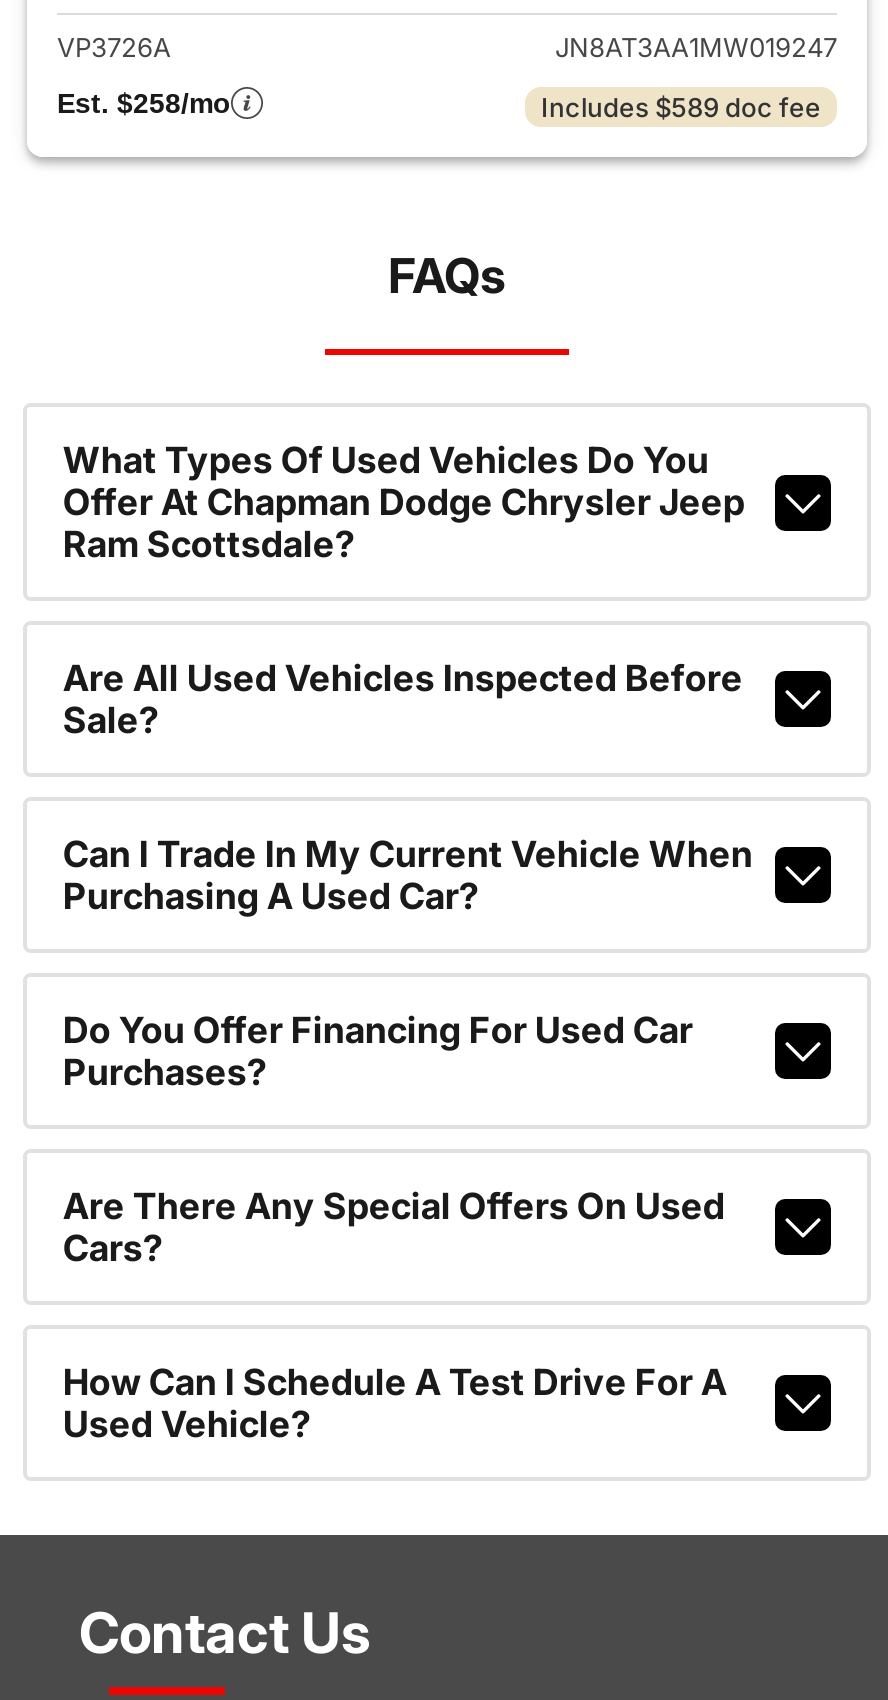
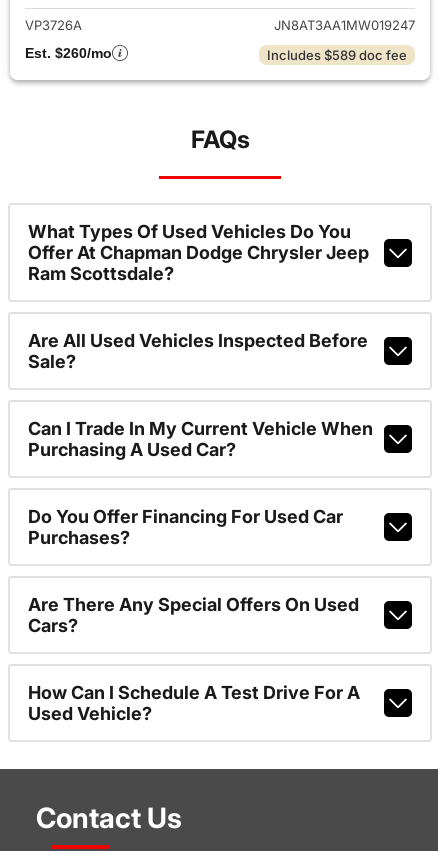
[57,87,231,119] Est. $258/mo -> [25,45,112,61] Est. $260/mo

